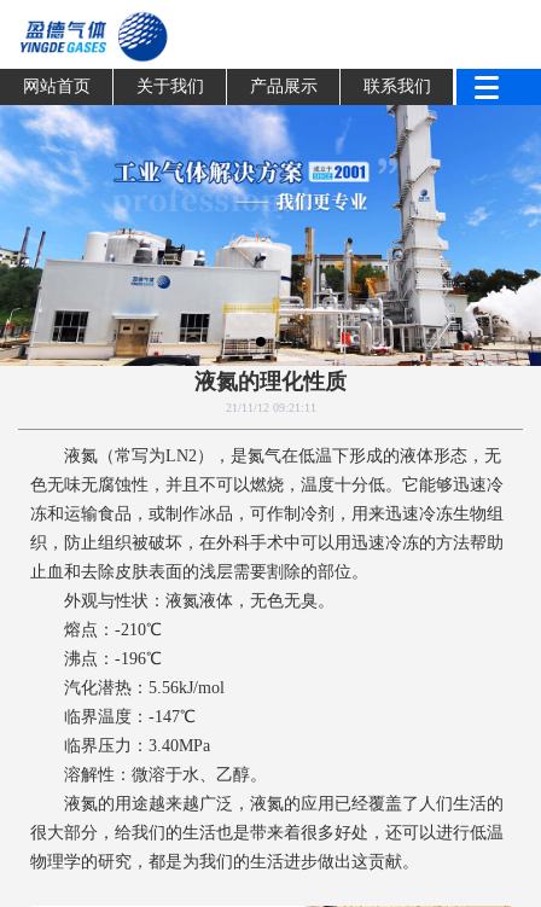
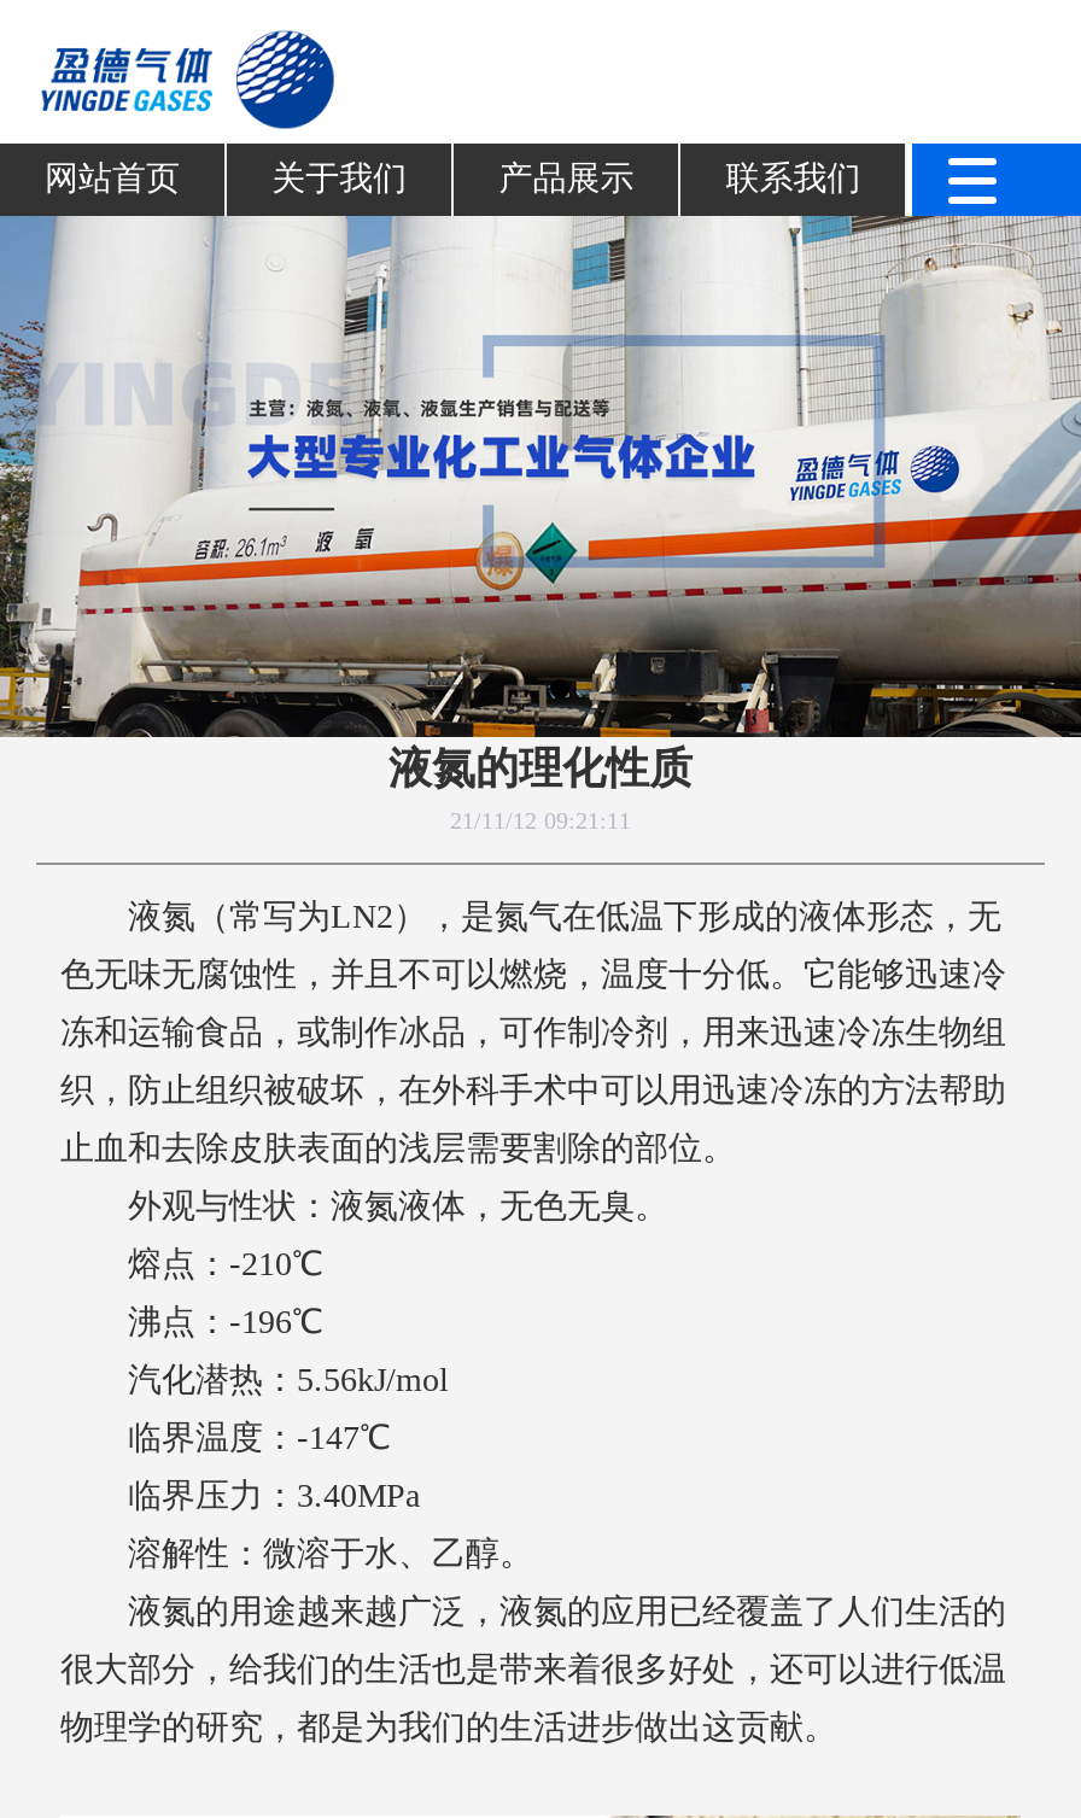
[4,104,537,367] [image] -> [7,214,1074,740] [image]

